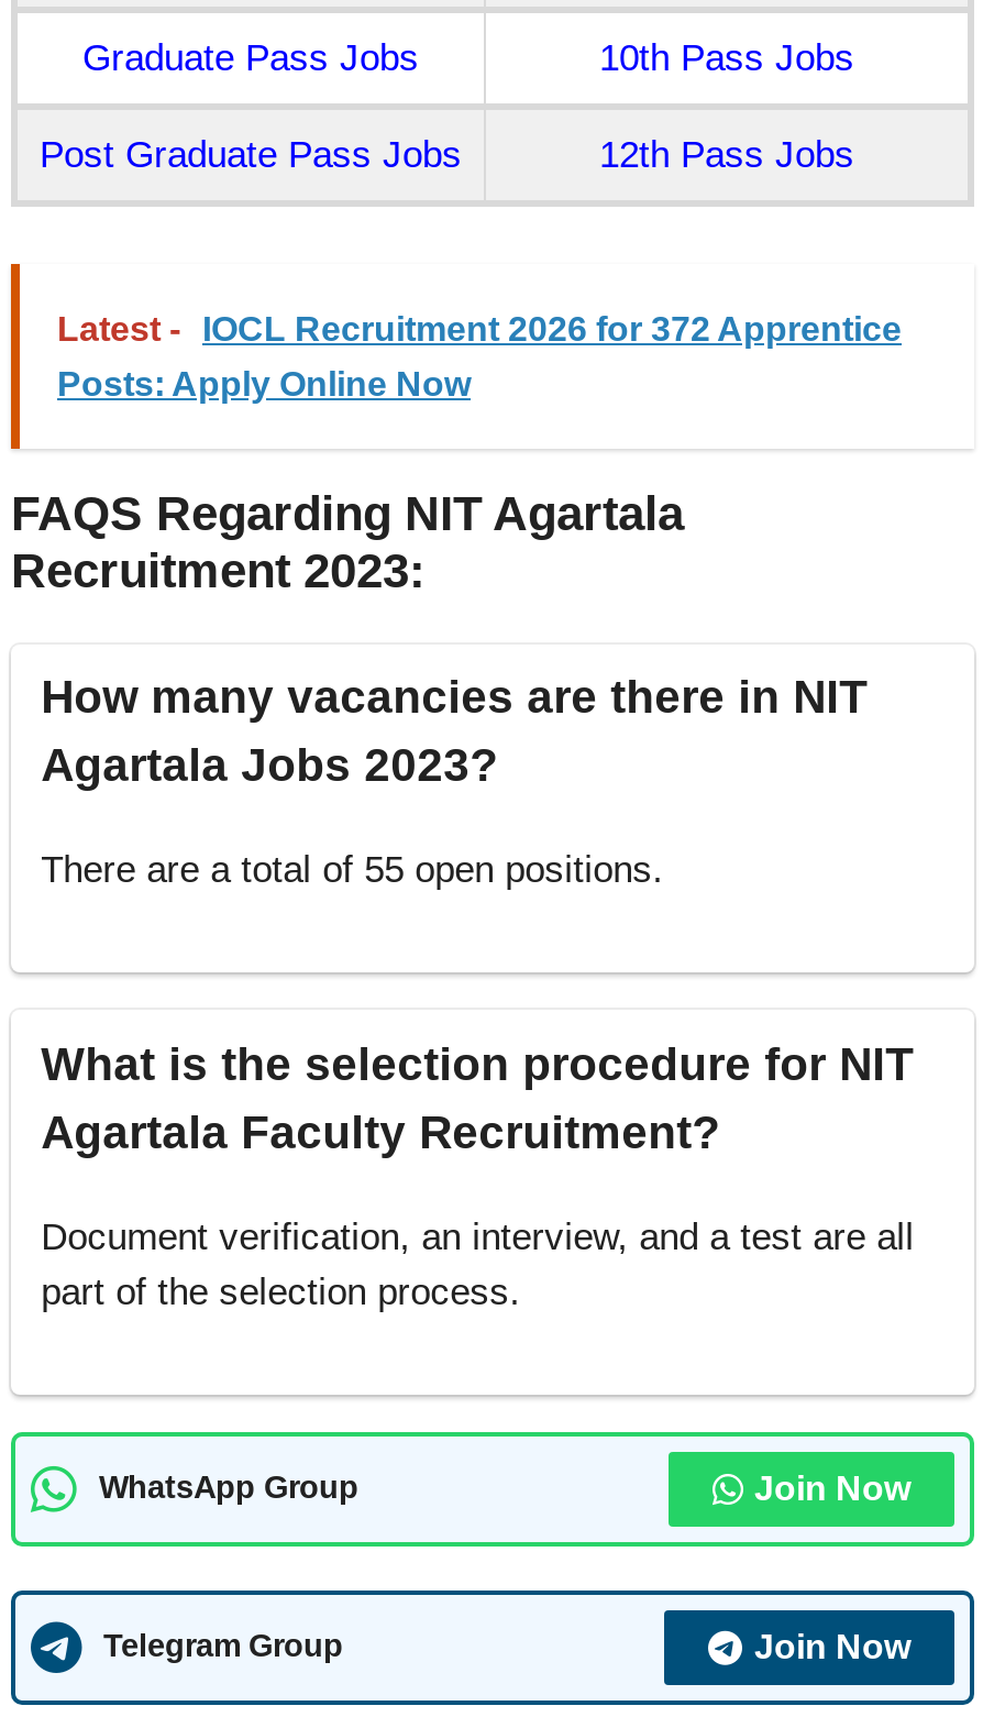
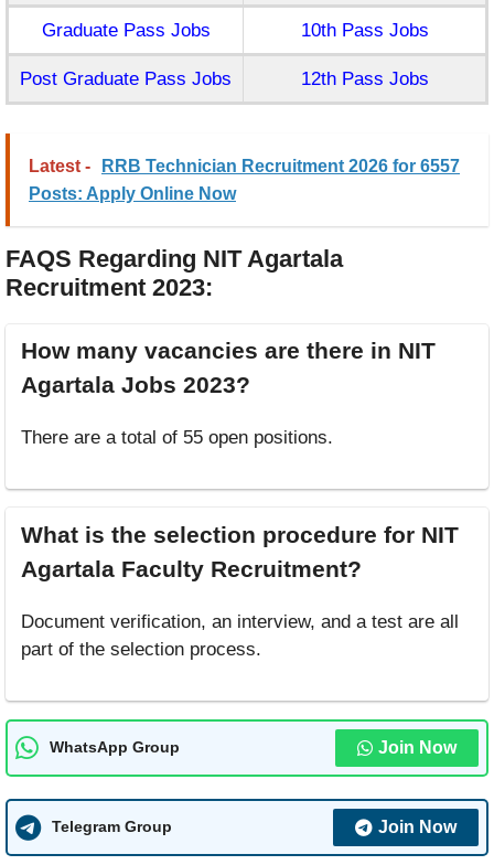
[57,310,902,347] Latest - IOCL Recruitment 2026 for 372 Apprentice -> [29,157,460,175] Latest - RRB Technician Recruitment 2026 for 6557

